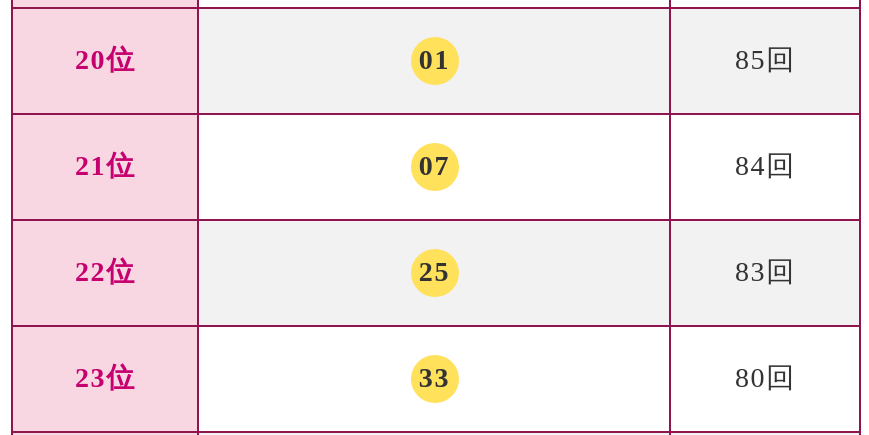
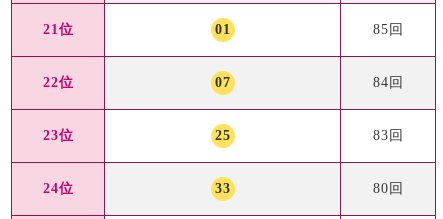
[75,45,136,75] 20位 -> [43,22,73,37] 21位
[75,151,136,181] 21位 -> [43,75,73,90] 22位
[75,257,136,287] 22位 -> [43,128,73,143] 23位
[75,363,136,393] 23位 -> [43,181,73,196] 24位

